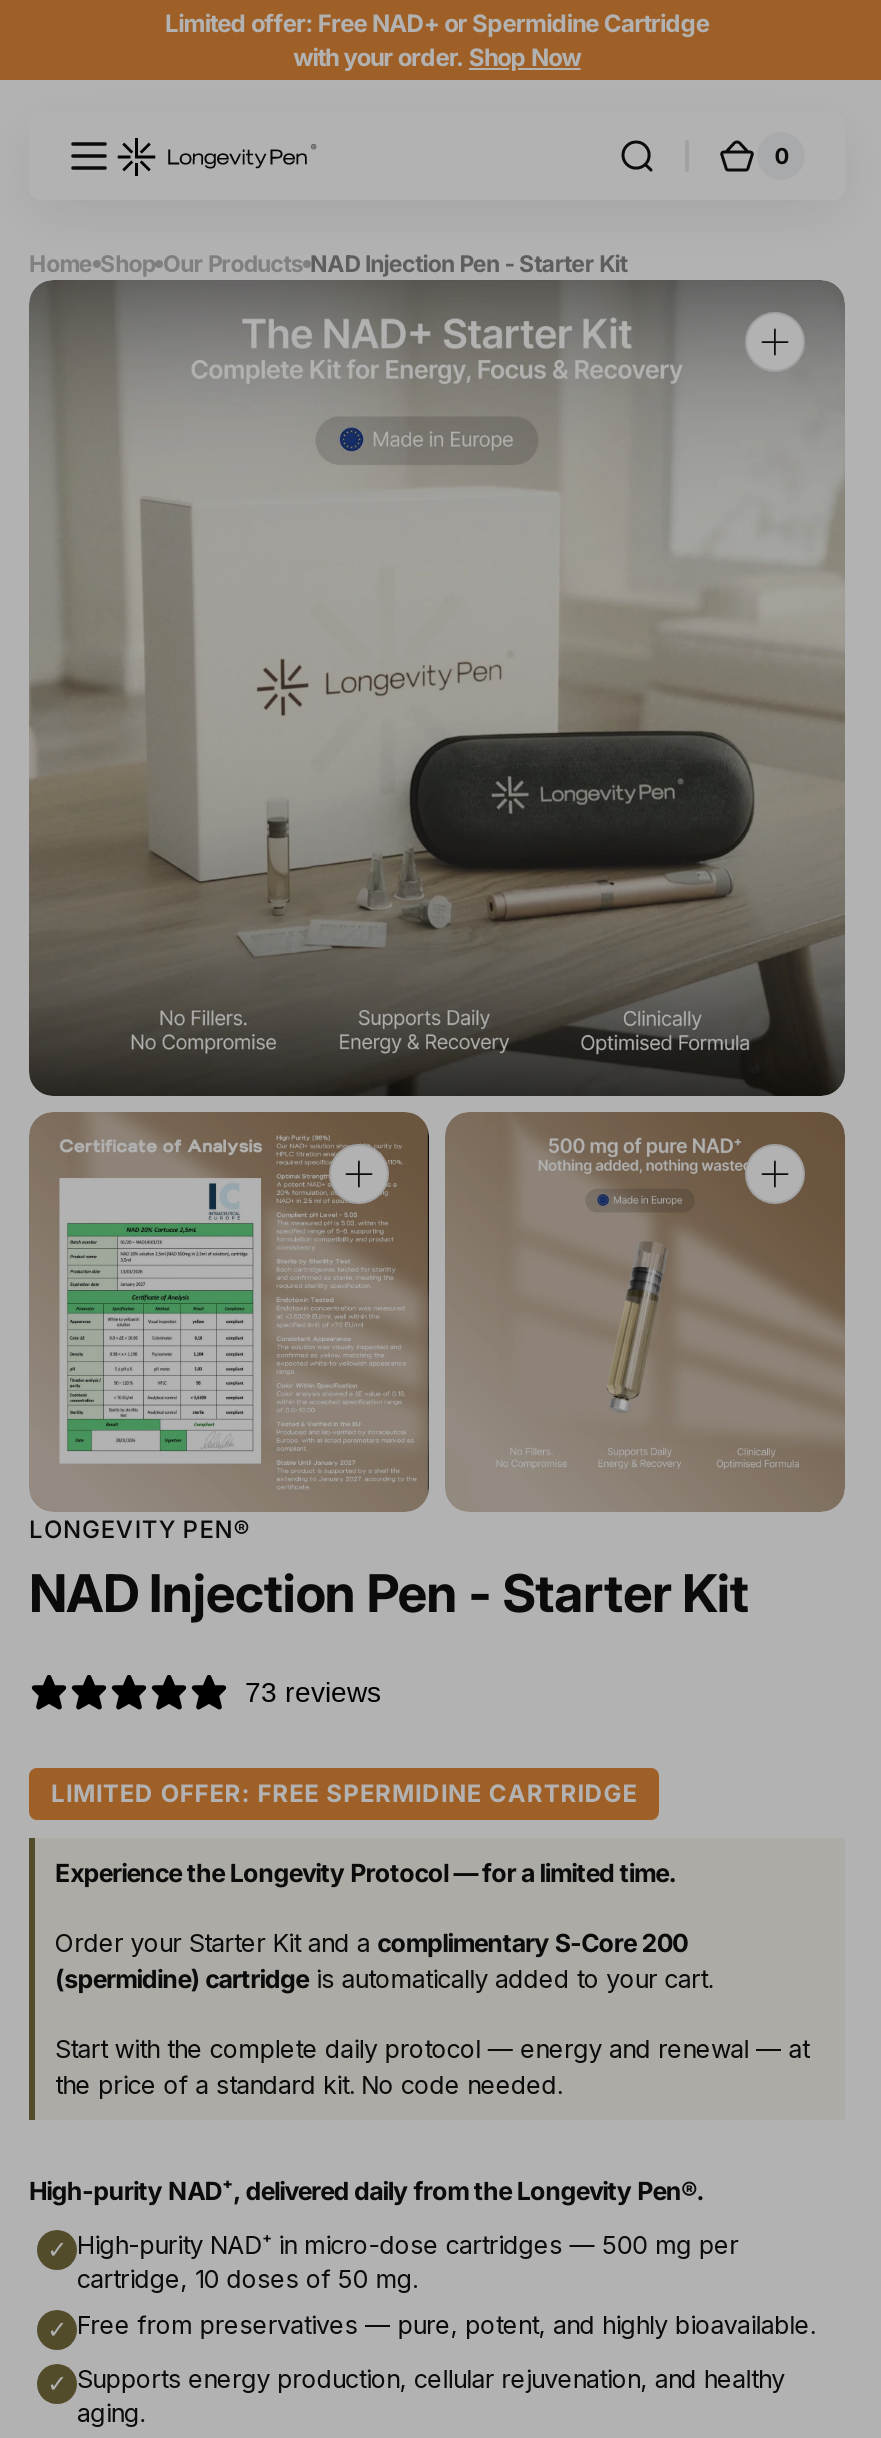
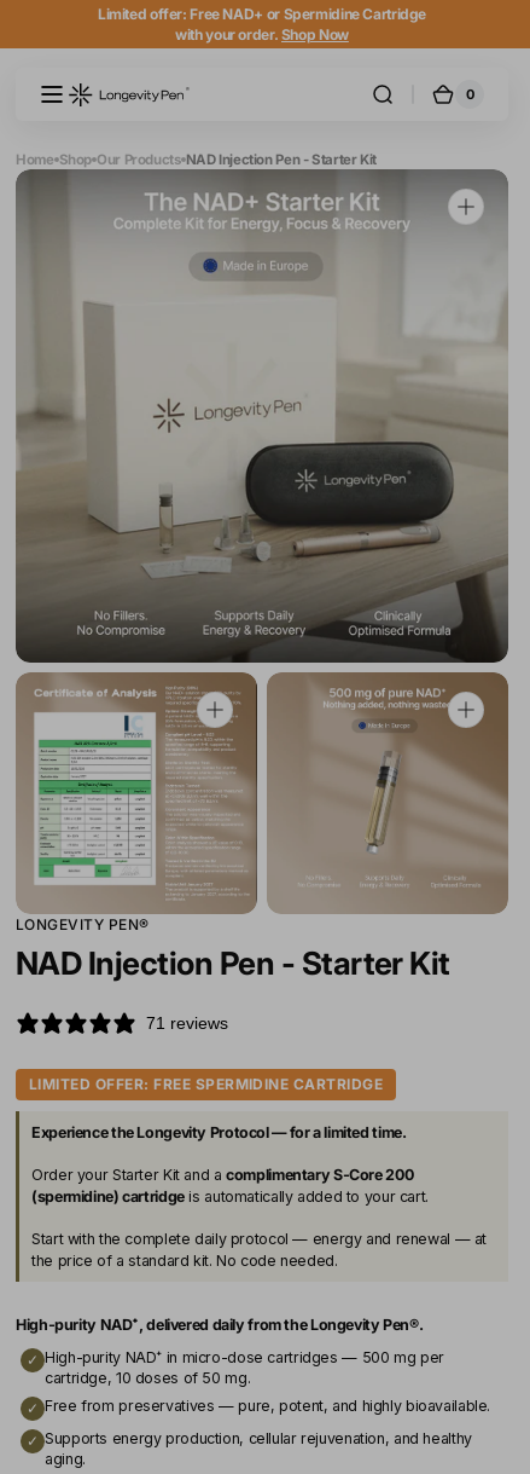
[245,1676,381,1708] 73 reviews -> [146,1013,228,1033] 71 reviews

